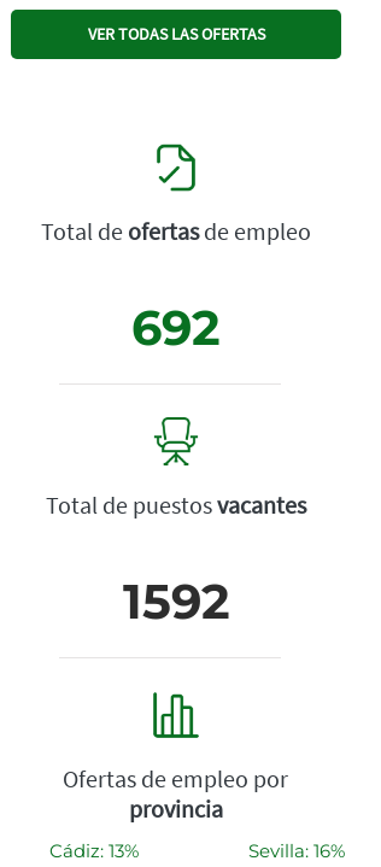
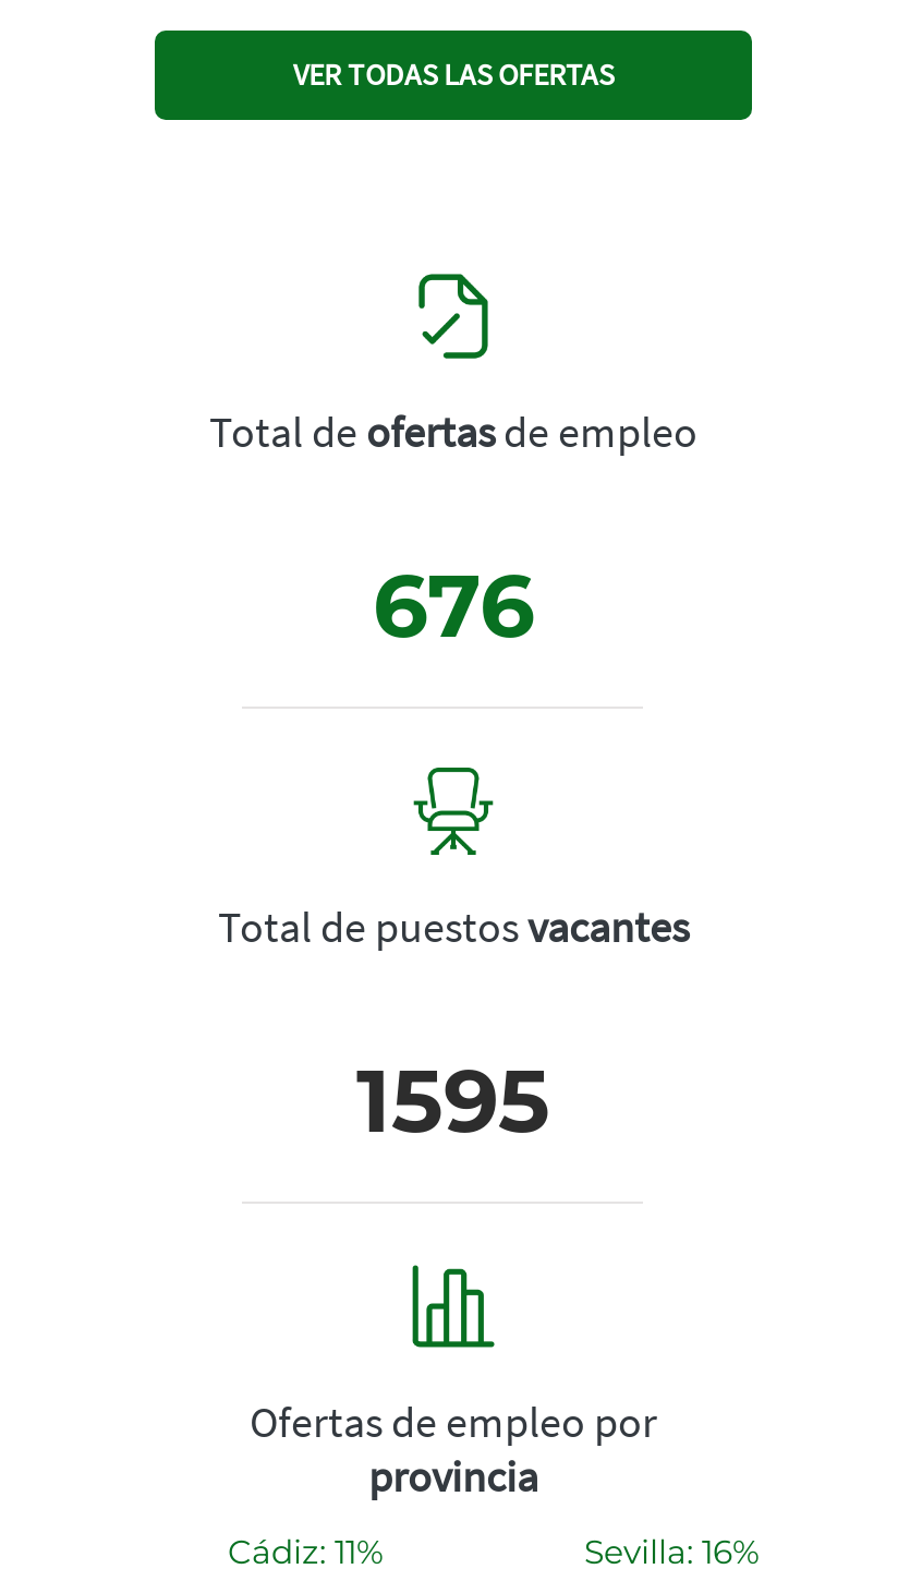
[131,298,221,357] 692 -> [373,552,534,659] 676
[122,572,230,631] 1592 -> [356,1047,550,1154] 1595
[49,840,139,862] Cádiz: 13% -> [228,1531,383,1573] Cádiz: 11%

